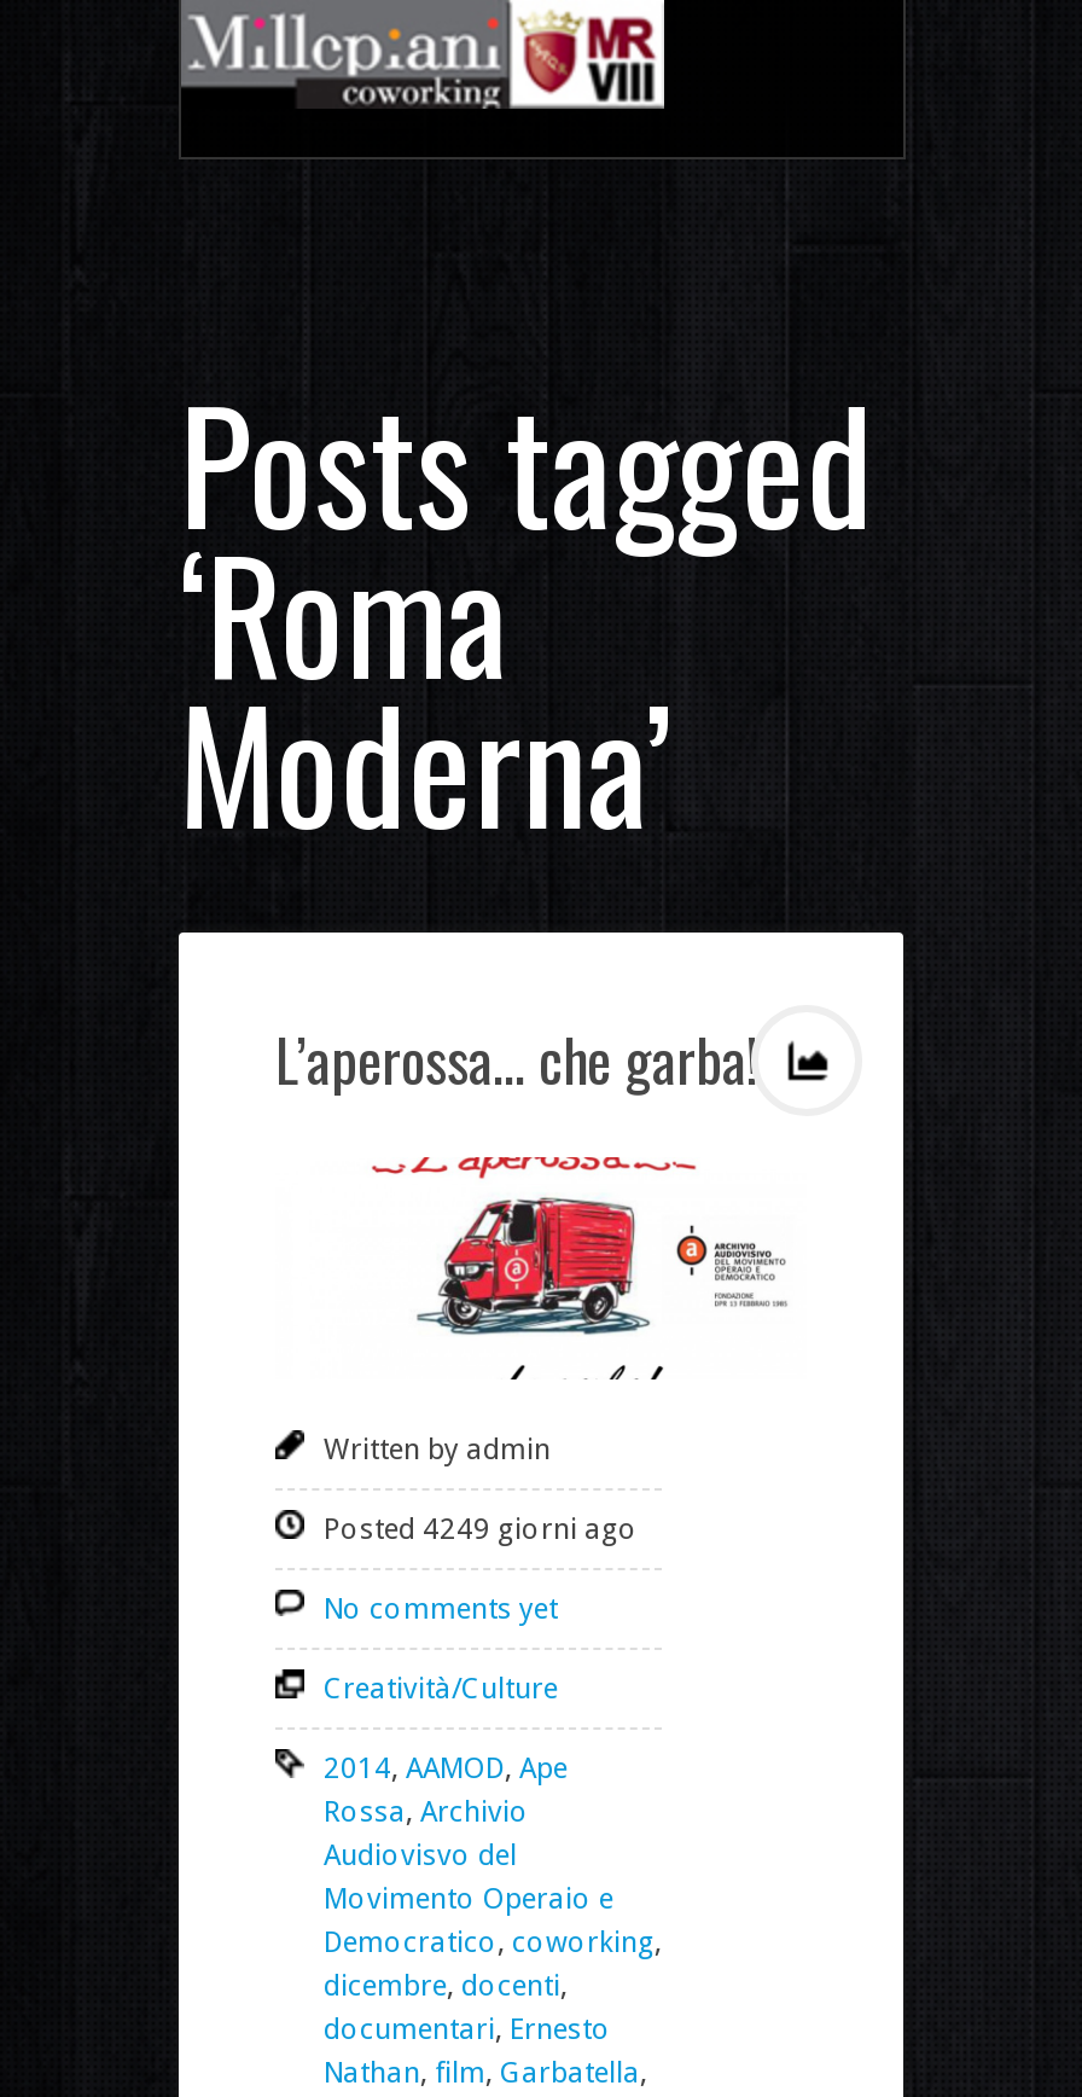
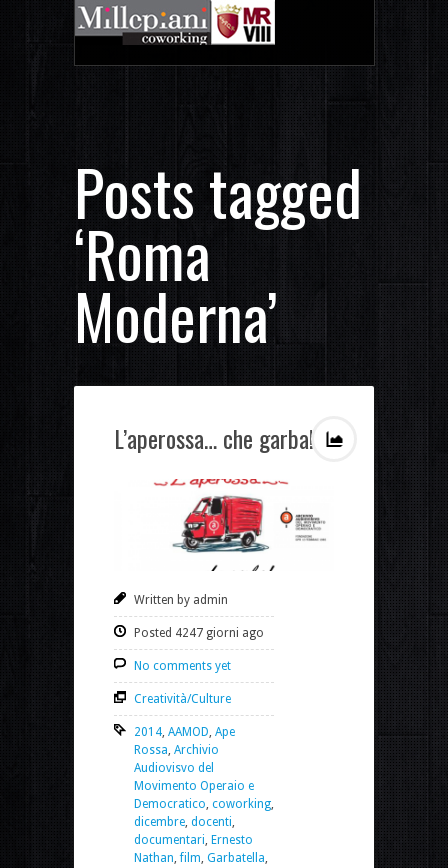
[324,1512,638,1545] Posted 4249 giorni ago -> [134,626,264,640] Posted 4247 giorni ago

